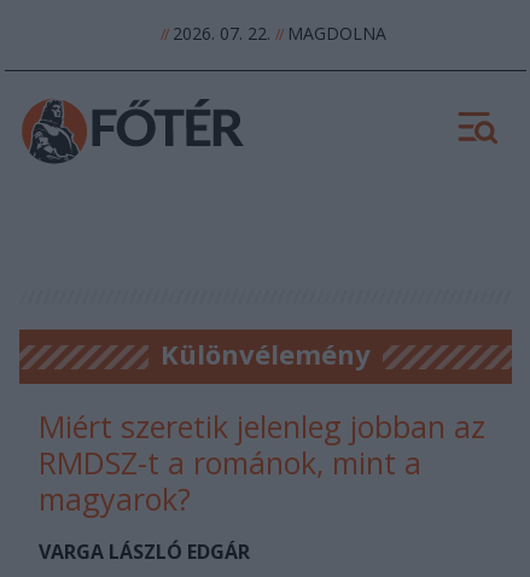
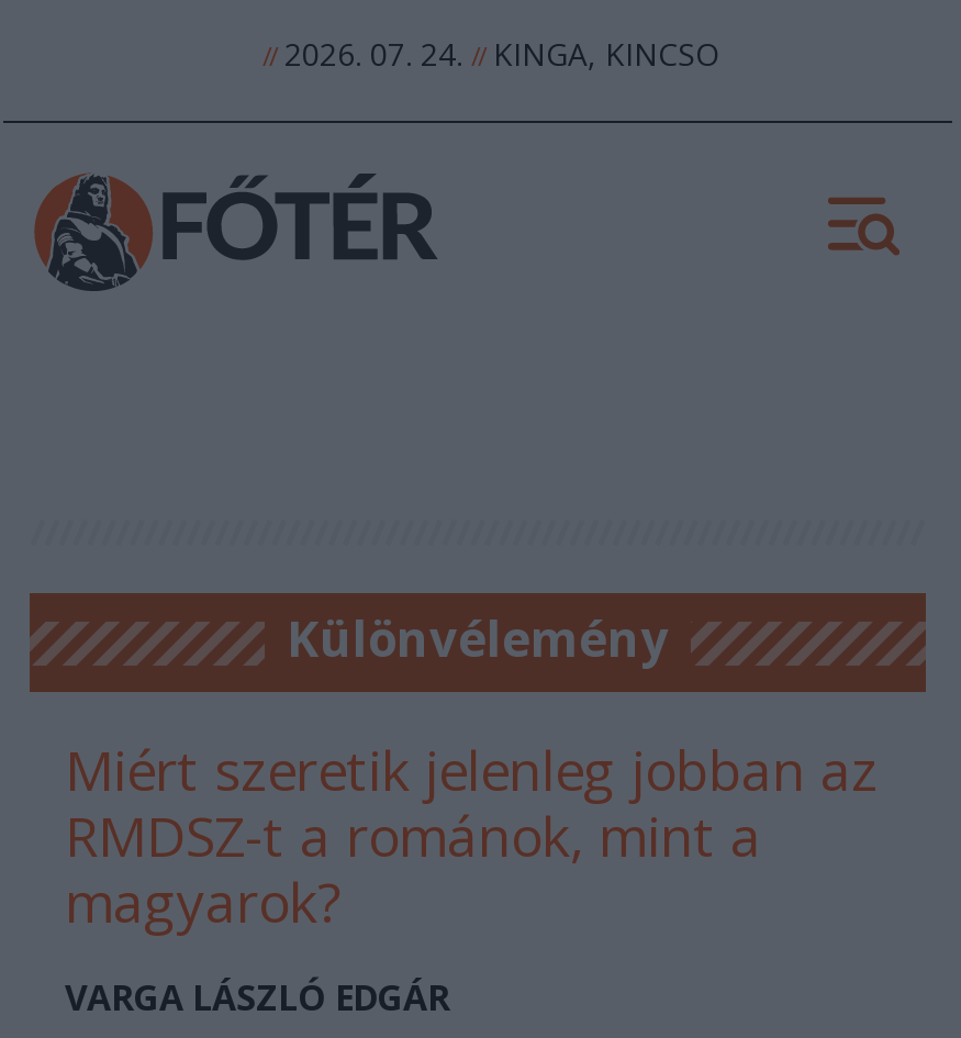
[160,22,386,45] // 2026. 07. 22. // MAGDOLNA -> [262,33,719,75] // 2026. 07. 24. // KINGA, KINCSO

